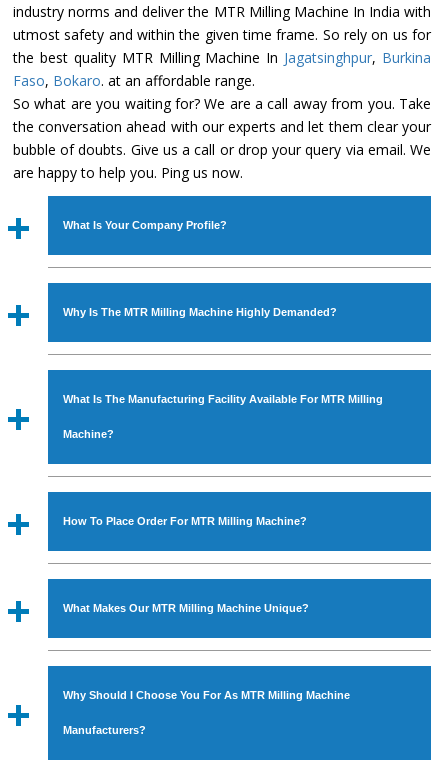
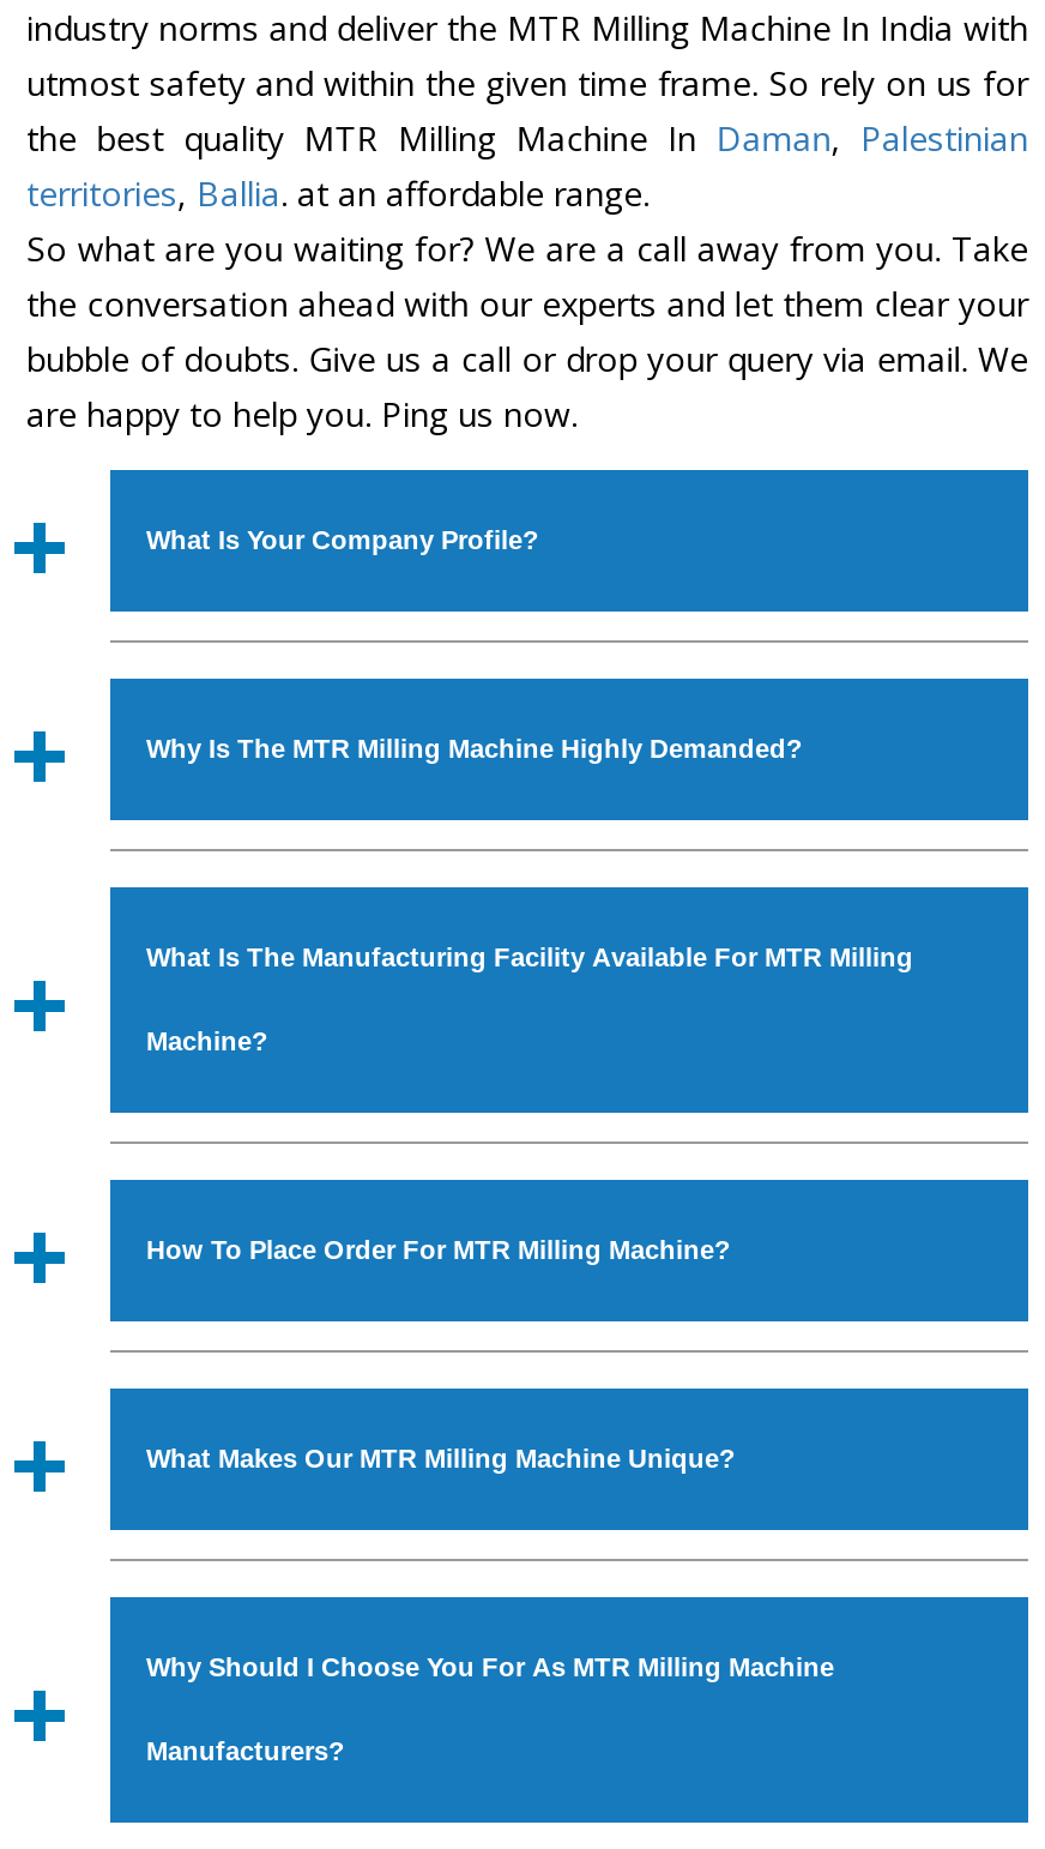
[13,48,431,67] the best quality MTR Milling Machine In Jagatsinghpur, Burkina -> [26,115,1028,161] the best quality MTR Milling Machine In Daman, Palestinian
[13,71,255,90] Faso, Bokaro. at an affordable range. -> [26,171,650,216] territories, Ballia. at an affordable range.

